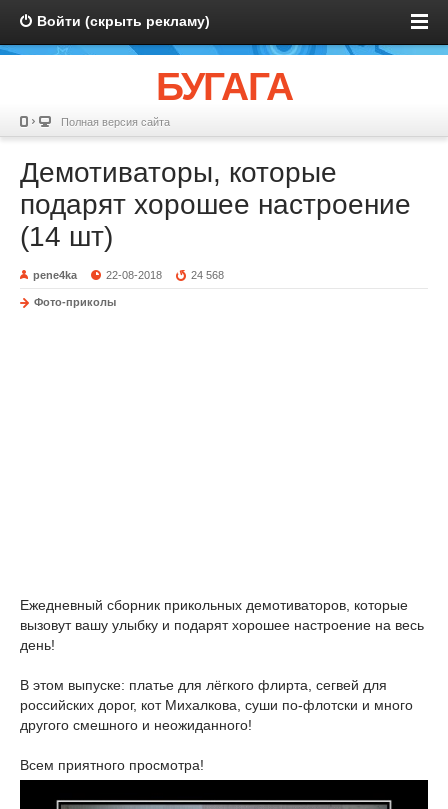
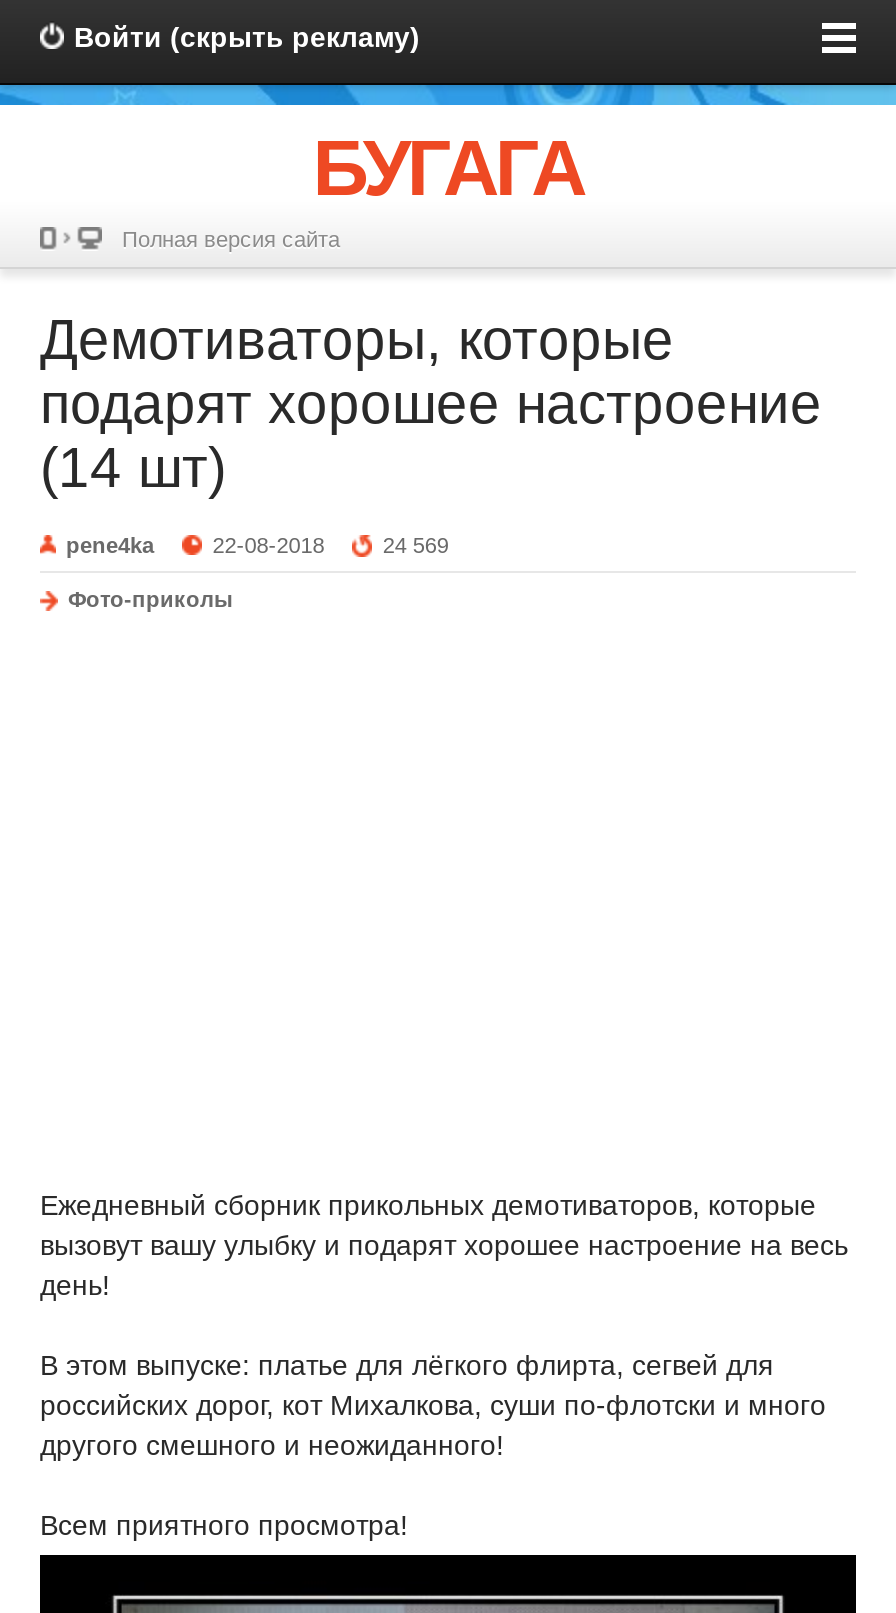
[191,269,224,281] 24 568 -> [383,533,449,557] 24 569

